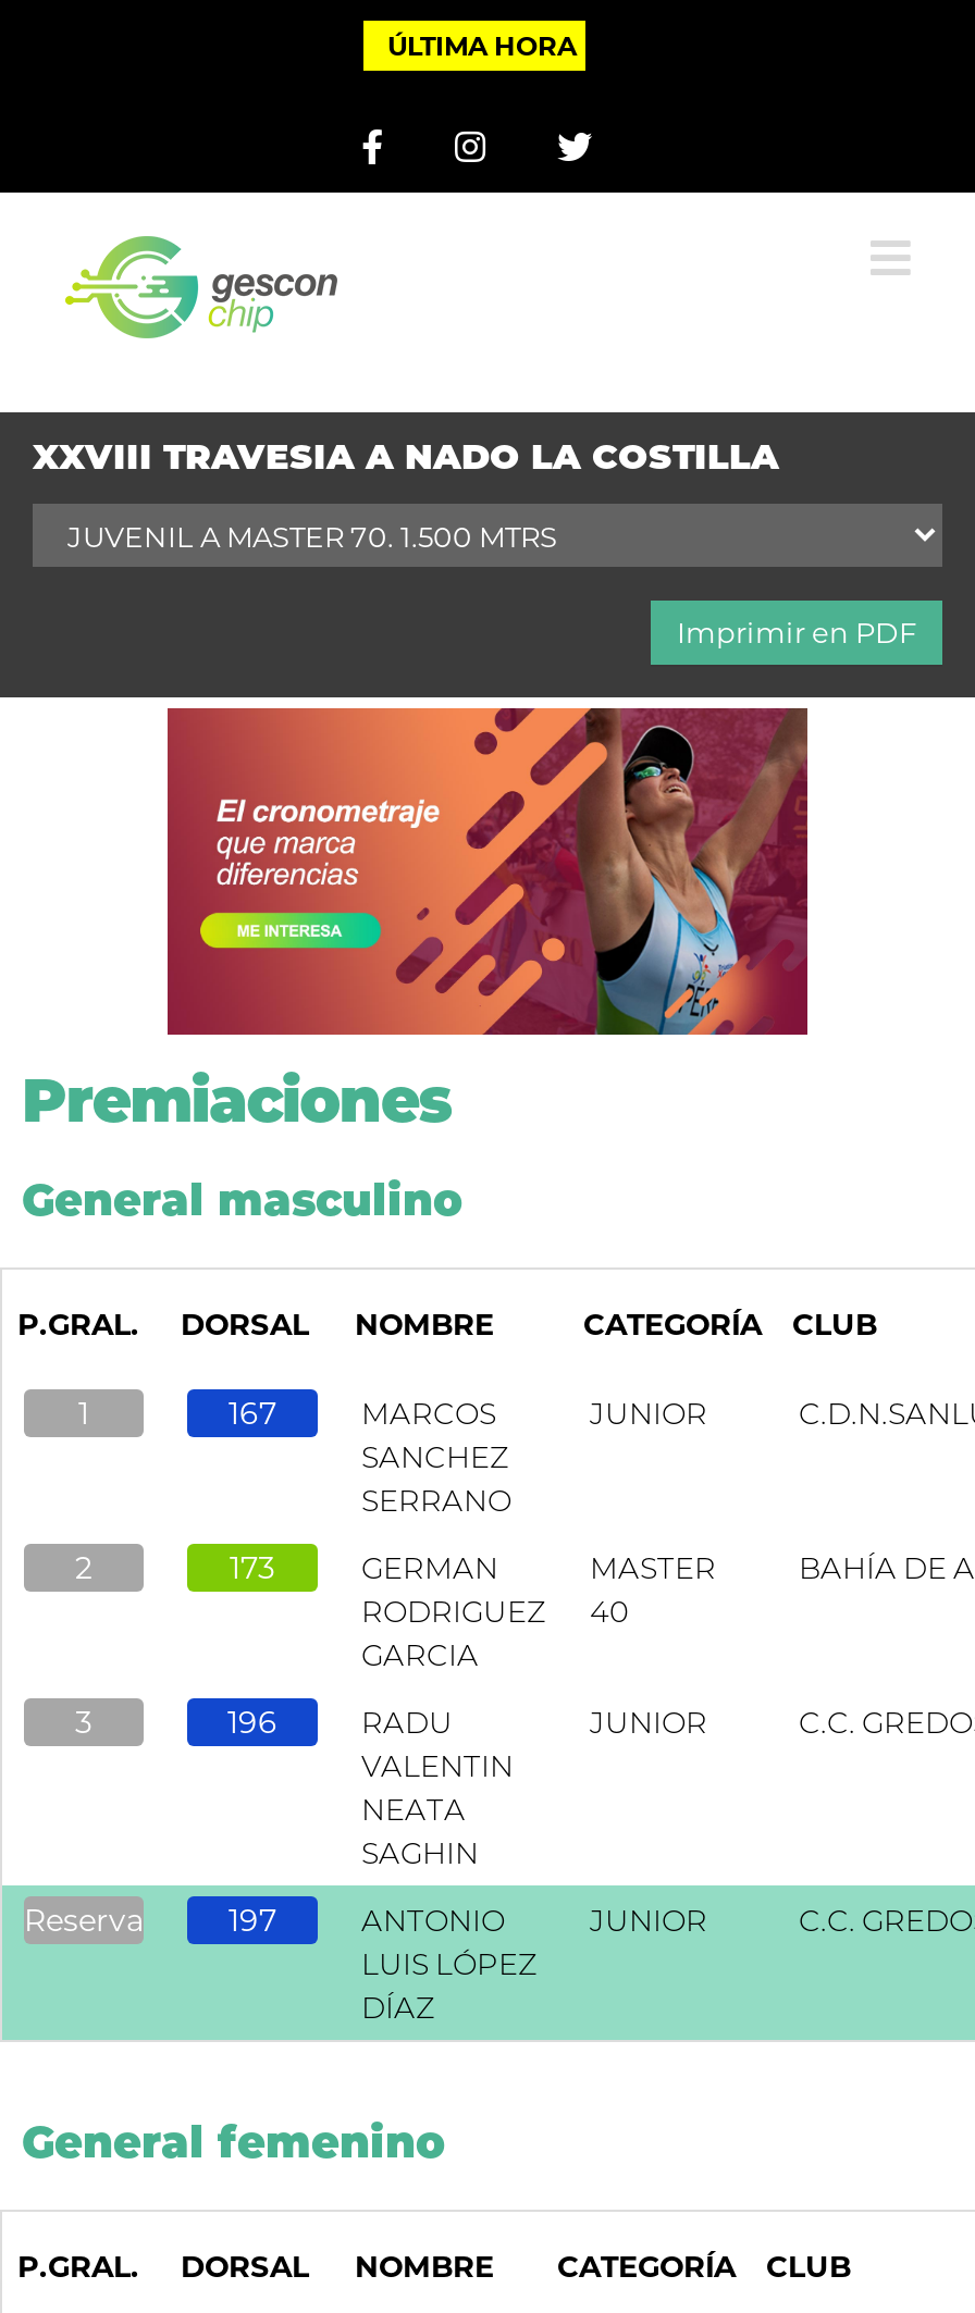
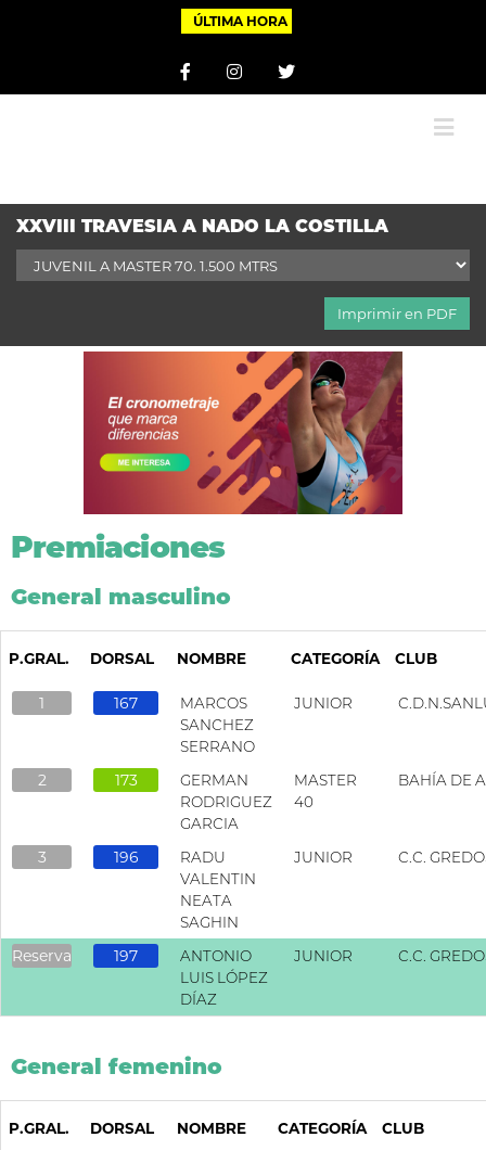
[63,234,340,341] [image] -> none

